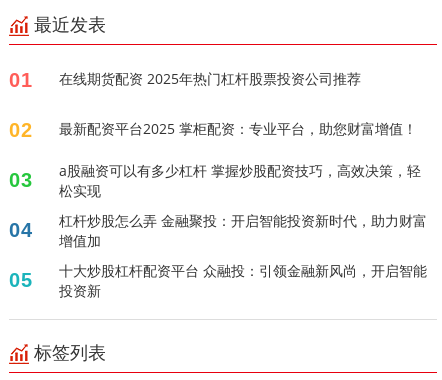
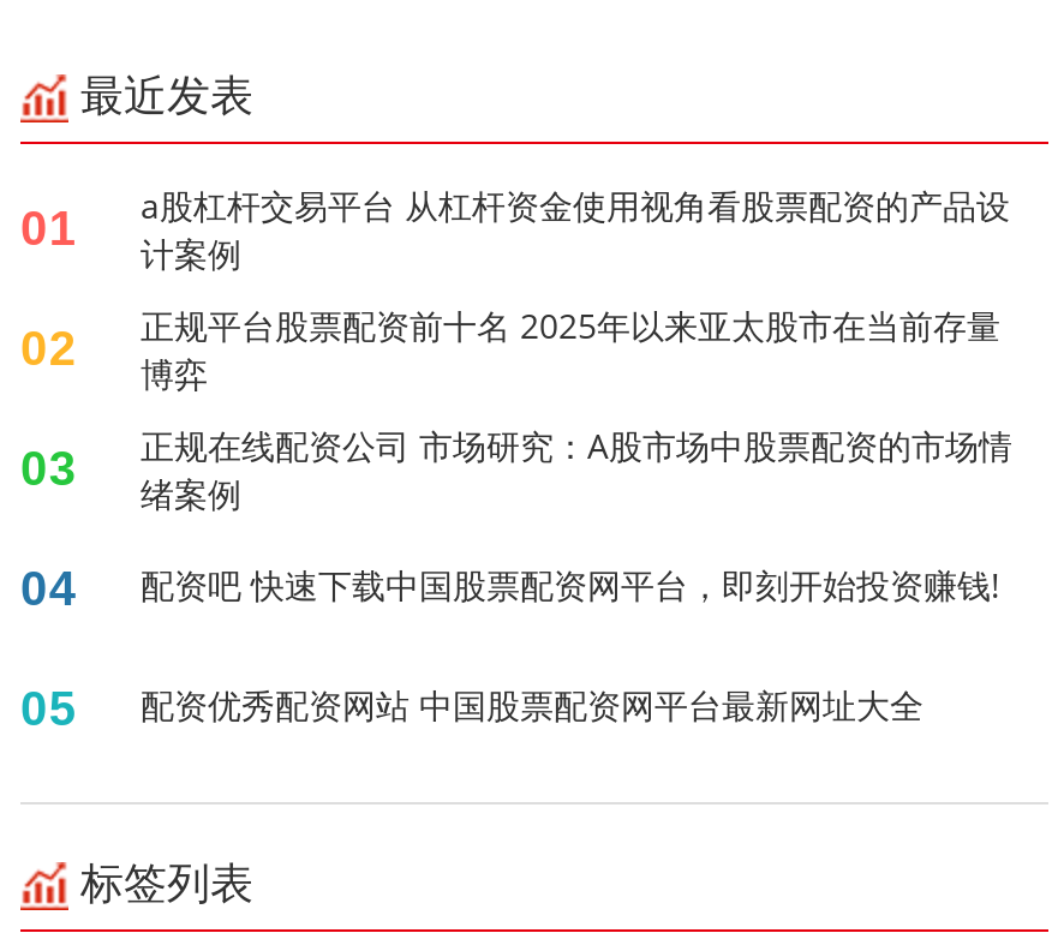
[59,68,361,87] 在线期货配资 2025年热门杠杆股票投资公司推荐 -> [141,181,1010,275] a股杠杆交易平台 从杠杆资金使用视角看股票配资的产品设 | 计案例
[59,118,417,137] 最新配资平台2025 掌柜配资：专业平台，助您财富增值！ -> [141,301,1000,395] 正规平台股票配资前十名 2025年以来亚太股市在当前存量 | 博弈
[59,160,421,199] a股融资可以有多少杠杆 掌握炒股配资技巧，高效决策，轻 | 松实现 -> [141,421,1012,515] 正规在线配资公司 市场研究：A股市场中股票配资的市场情 | 绪案例
[59,210,427,249] 杠杆炒股怎么弄 金融聚投：开启智能投资新时代，助力财富 | 增值加 -> [141,561,1000,606] 配资吧 快速下载中国股票配资网平台，即刻开始投资赚钱!
[59,260,427,299] 十大炒股杠杆配资平台 众融投：引领金融新风尚，开启智能 | 投资新 -> [141,681,923,726] 配资优秀配资网站 中国股票配资网平台最新网址大全

